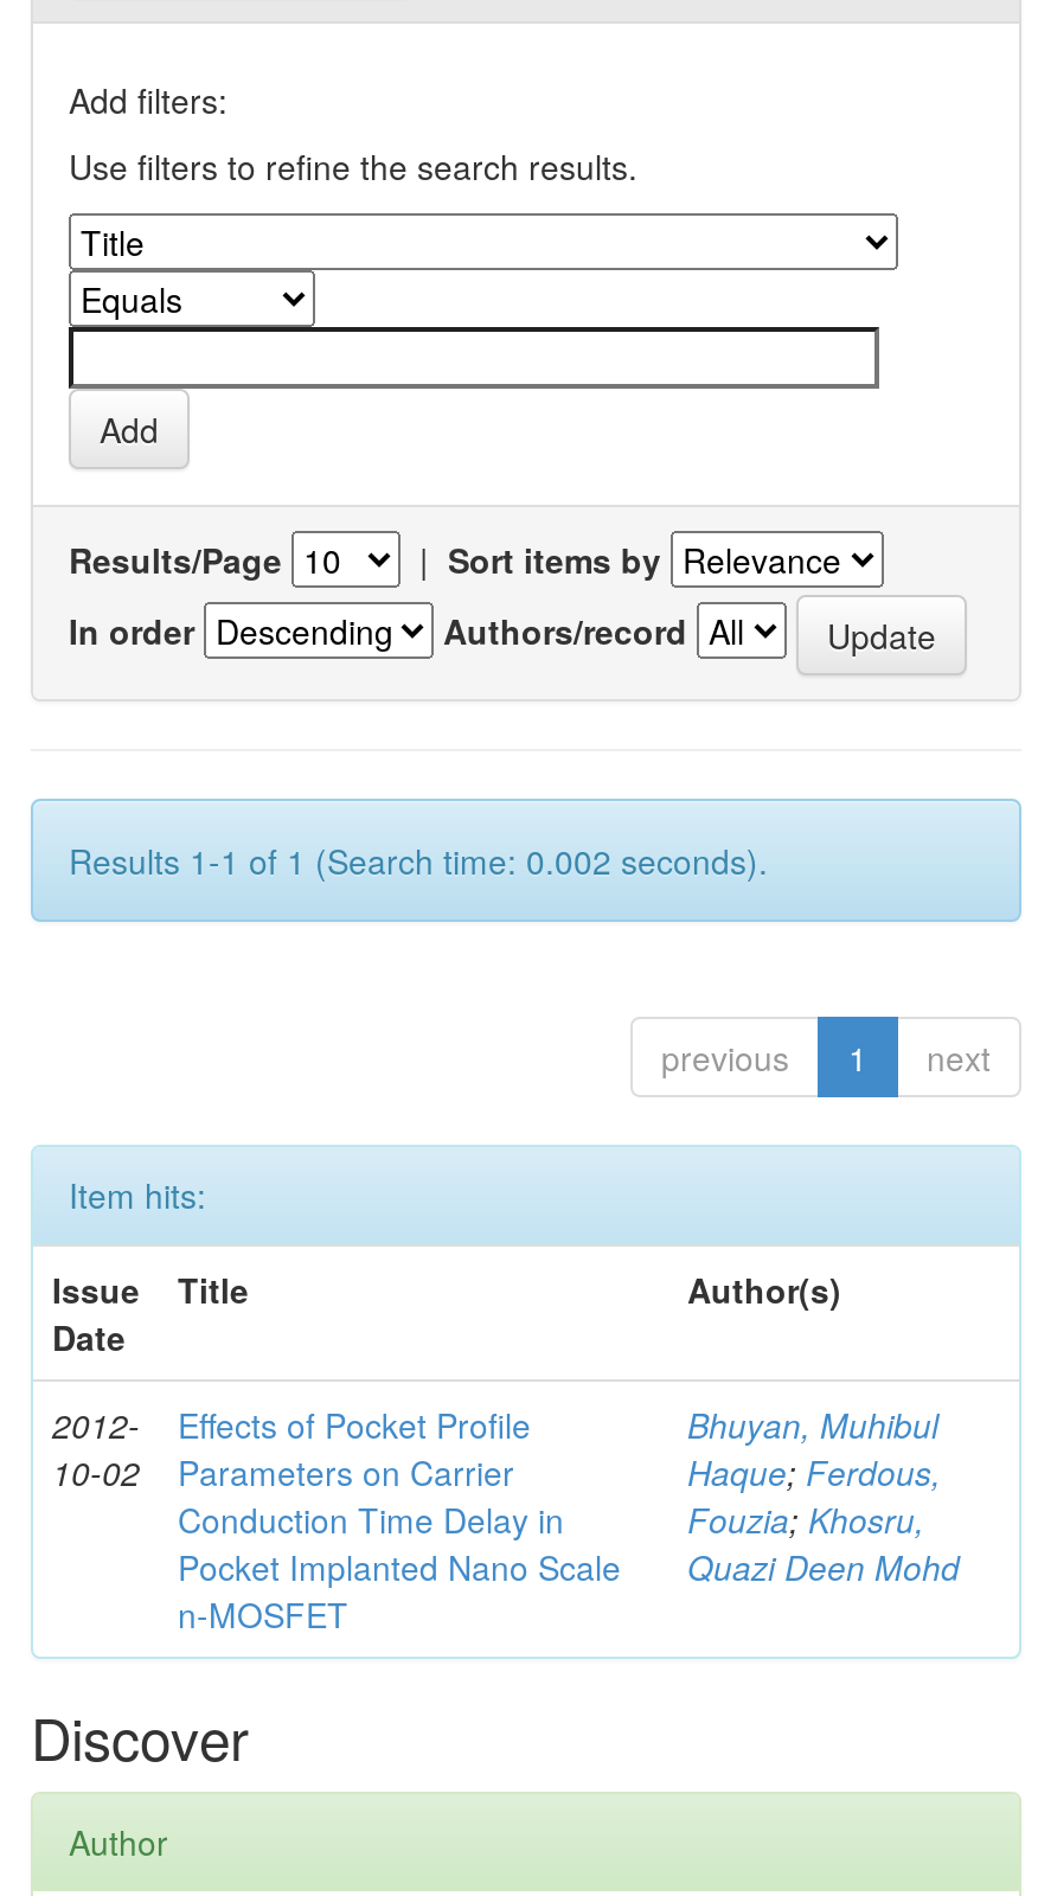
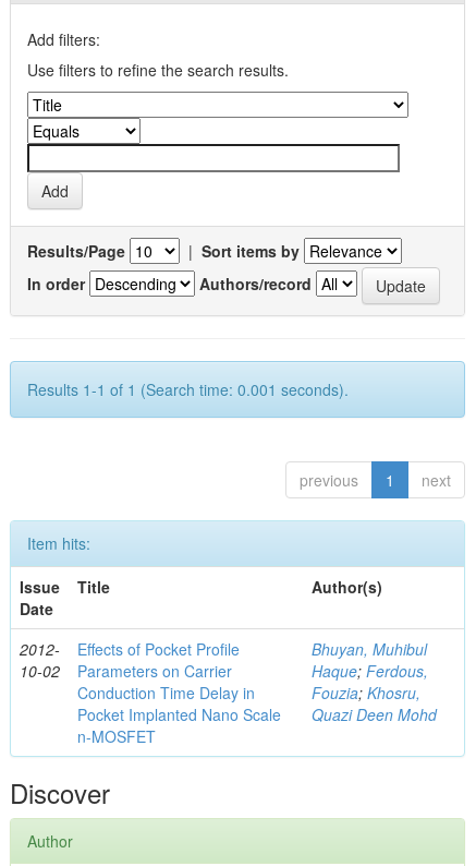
[69,837,768,884] Results 1-1 of 1 (Search time: 0.002 seconds). -> [27,378,349,400] Results 1-1 of 1 (Search time: 0.001 seconds).

